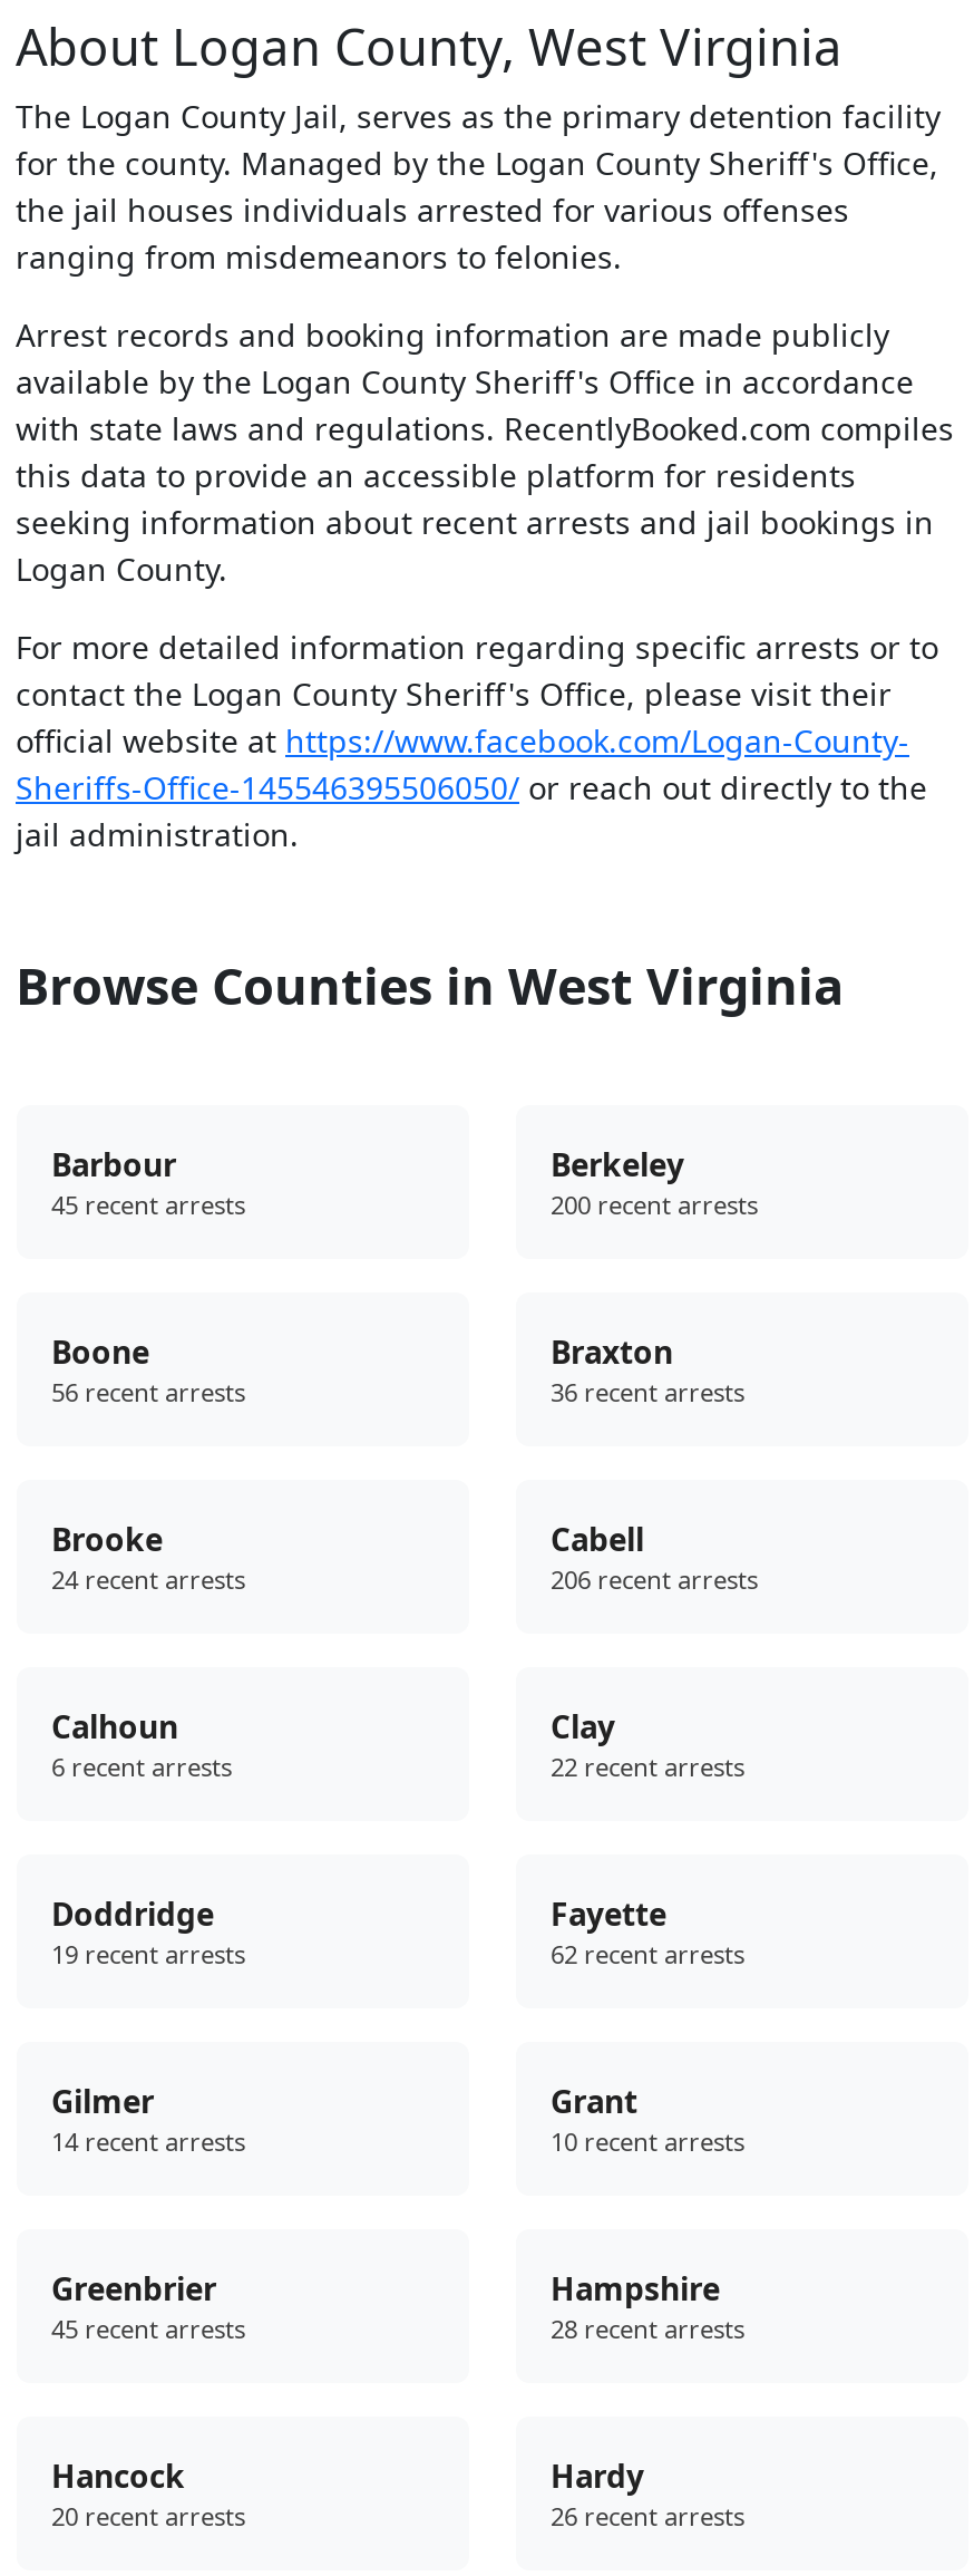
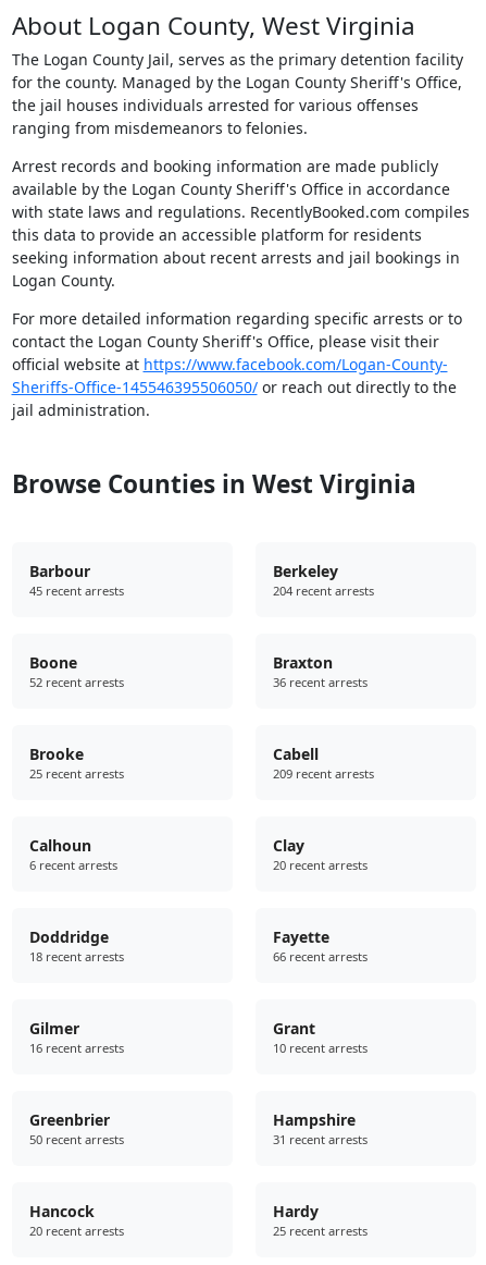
[551,1186,758,1220] 200 recent arrests -> [272,582,373,599] 204 recent arrests
[51,1374,245,1407] 56 recent arrests -> [29,674,123,690] 52 recent arrests
[51,1561,245,1594] 24 recent arrests -> [29,765,123,782] 25 recent arrests
[551,1561,758,1594] 206 recent arrests -> [272,765,373,782] 209 recent arrests
[551,1748,744,1782] 22 recent arrests -> [272,857,367,873] 20 recent arrests
[51,1936,245,1969] 19 recent arrests -> [29,948,123,964] 18 recent arrests
[551,1936,744,1969] 62 recent arrests -> [272,948,367,964] 66 recent arrests
[51,2123,245,2156] 14 recent arrests -> [29,1040,123,1056] 16 recent arrests
[51,2310,245,2344] 45 recent arrests -> [29,1131,123,1147] 50 recent arrests
[551,2310,744,2344] 28 recent arrests -> [272,1131,367,1147] 31 recent arrests
[551,2498,744,2531] 26 recent arrests -> [272,1222,367,1239] 25 recent arrests

